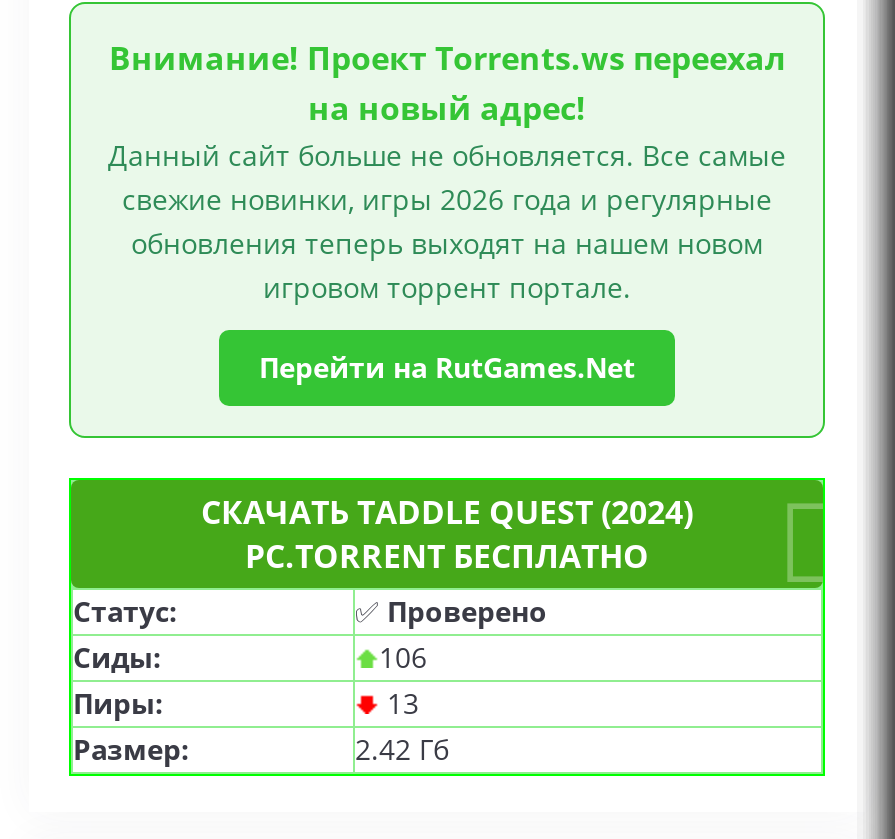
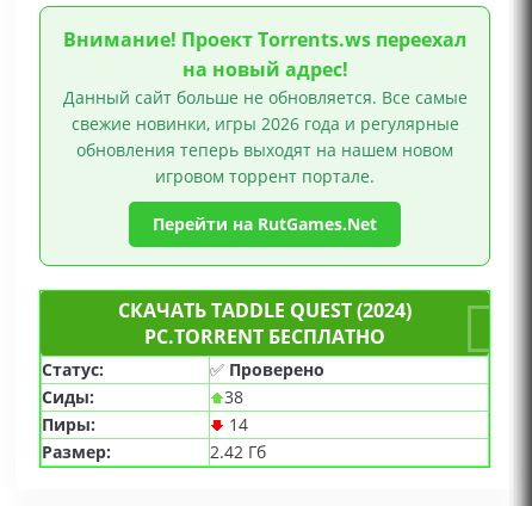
[379,638,427,676] 106 -> [224,386,243,408] 38
[379,684,419,722] 13 -> [224,413,248,436] 14

